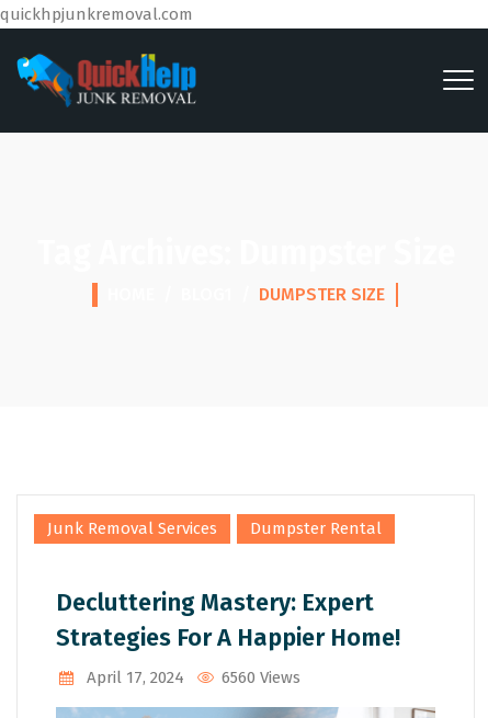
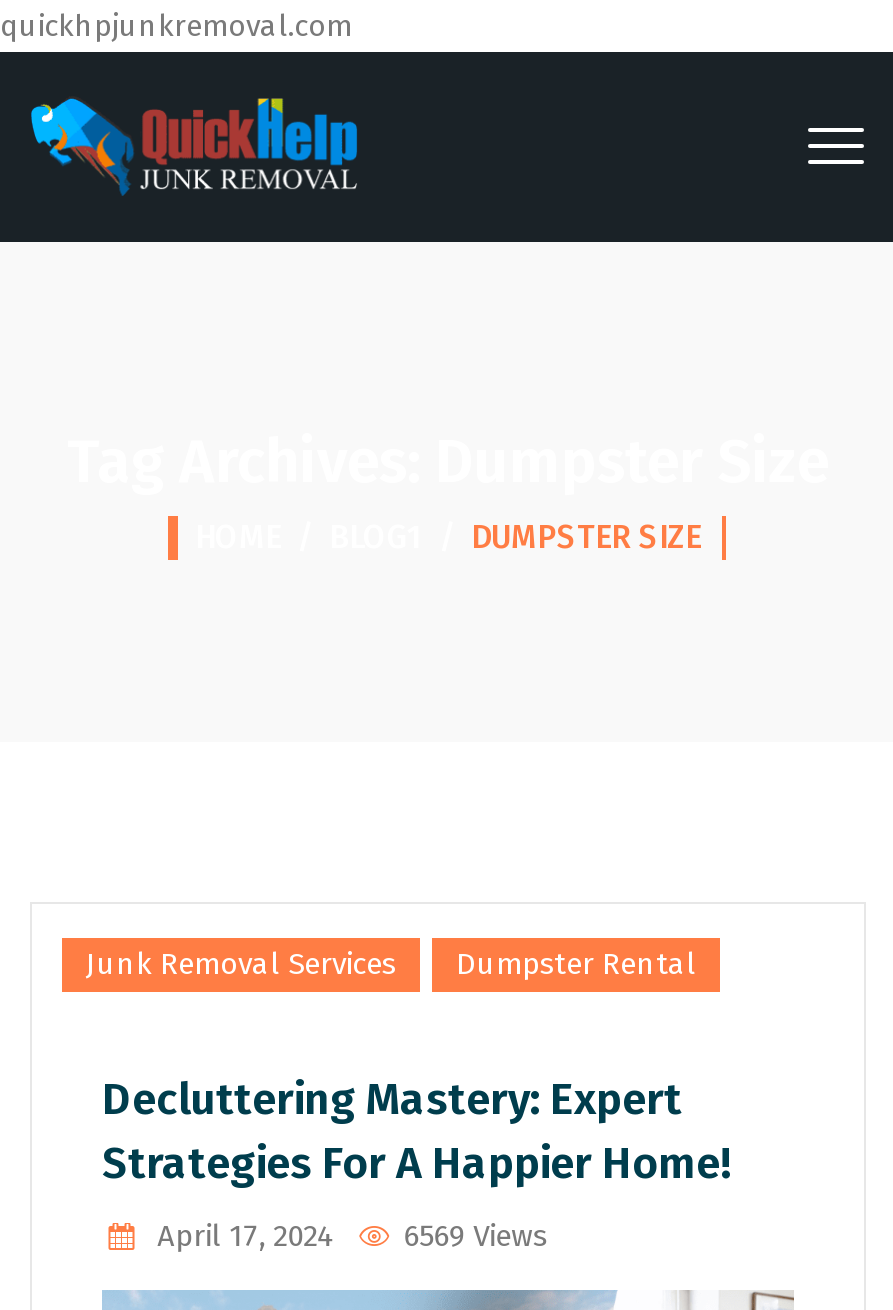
[86,668,300,687] April 17, 2024 6560 Views -> [157,1218,547,1254] April 17, 2024 6569 Views

